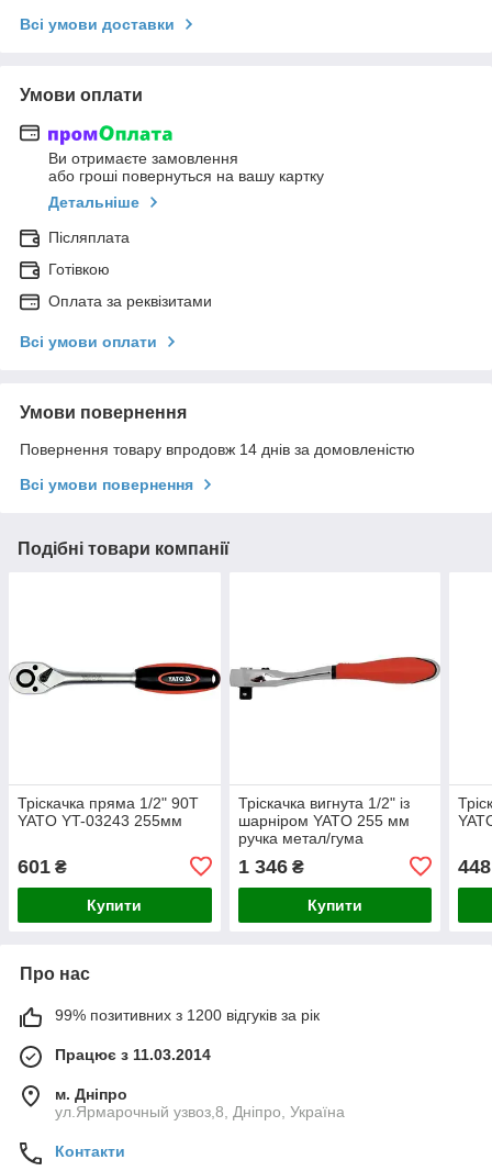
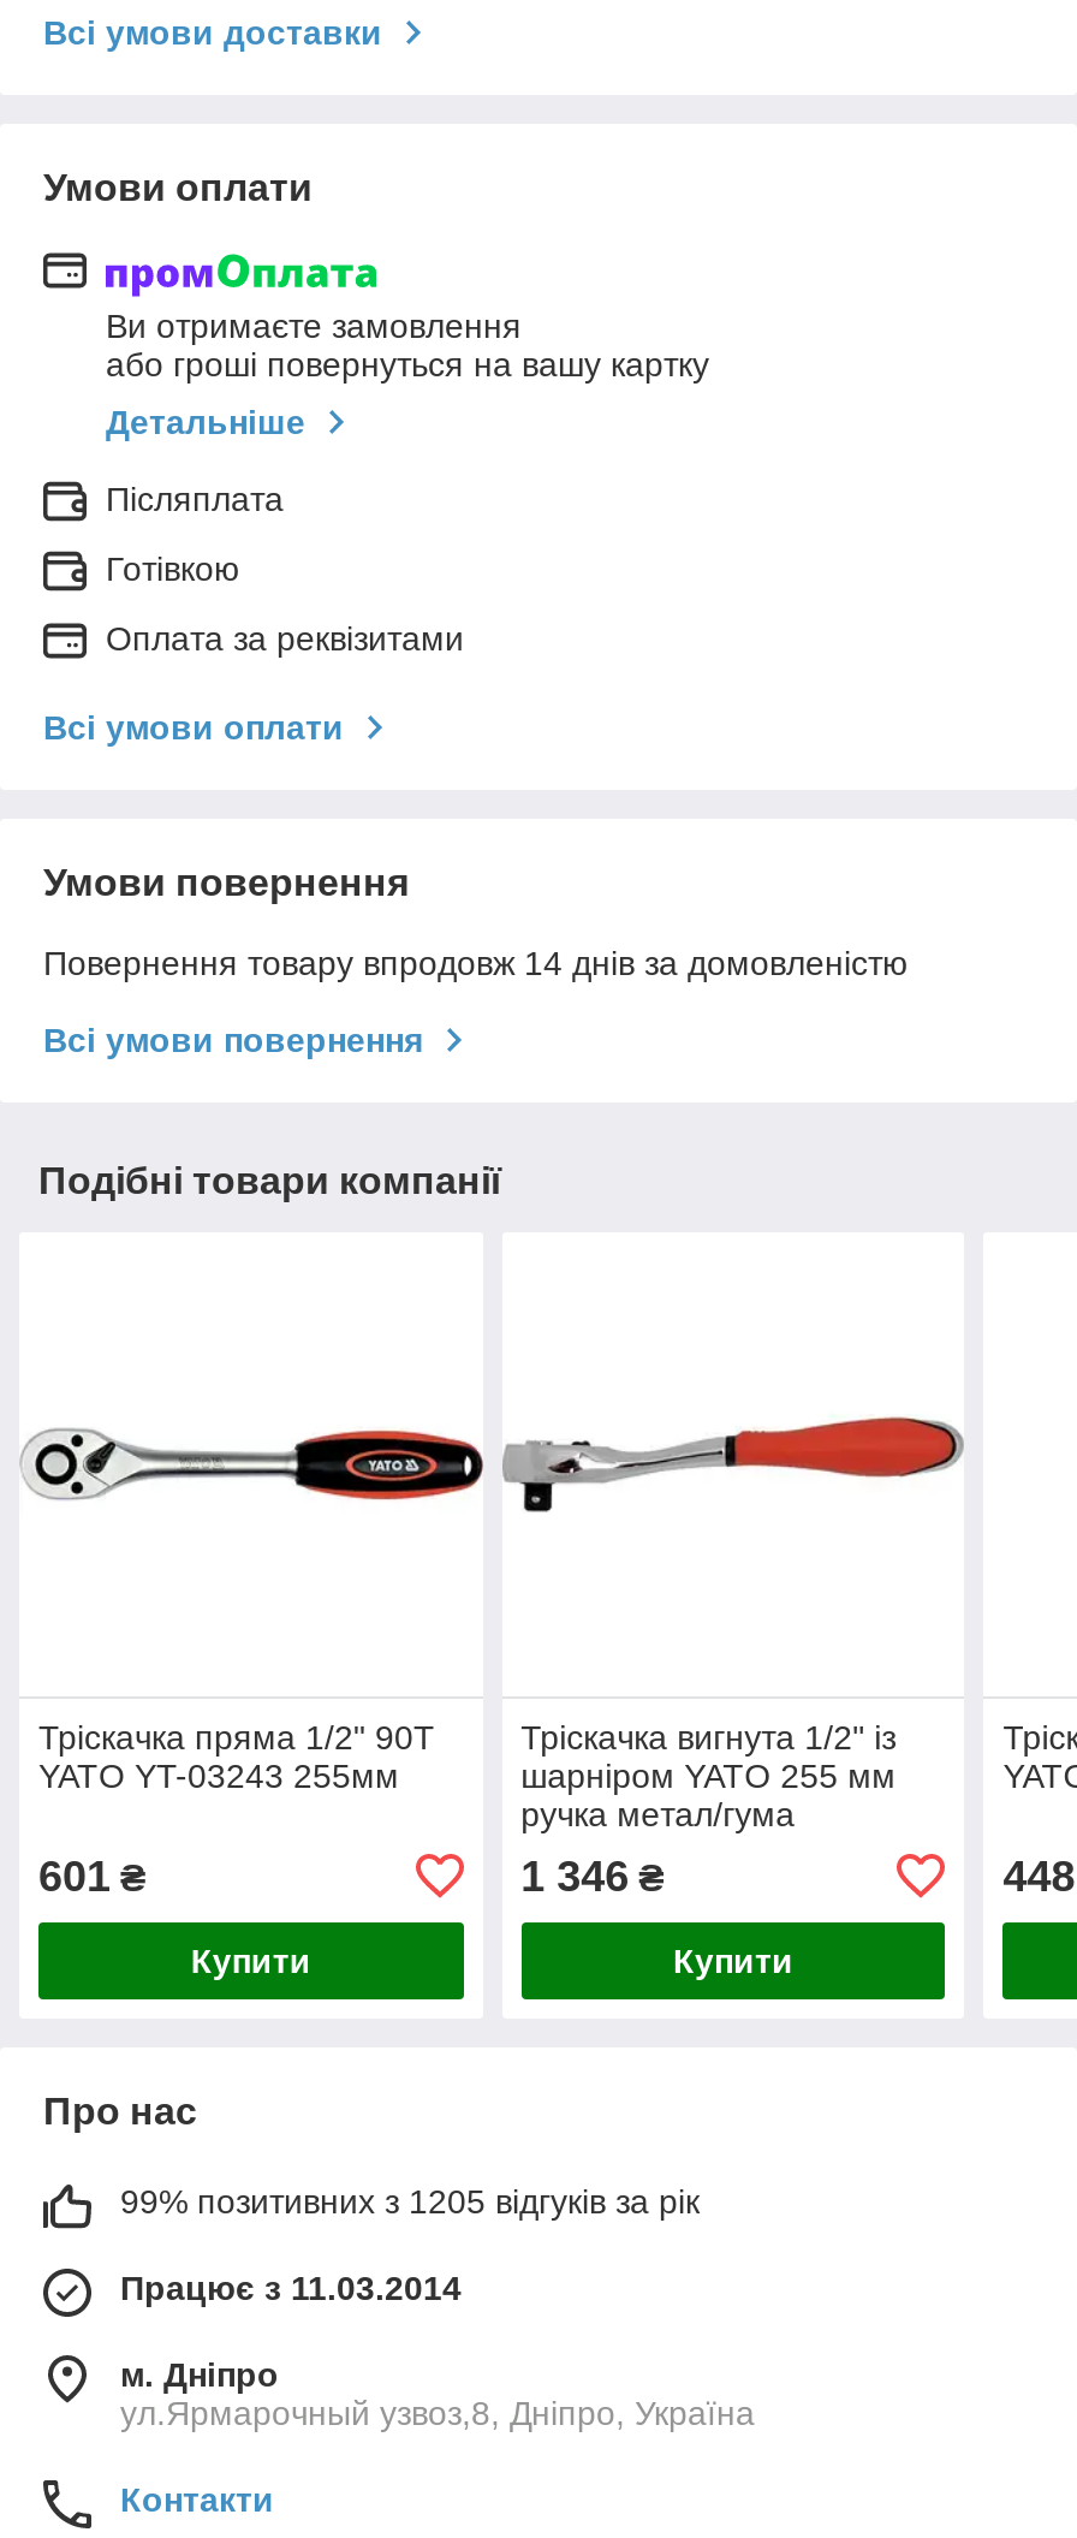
[55,1006,320,1024] 99% позитивних з 1200 відгуків за рік -> [120,2182,700,2220] 99% позитивних з 1205 відгуків за рік

